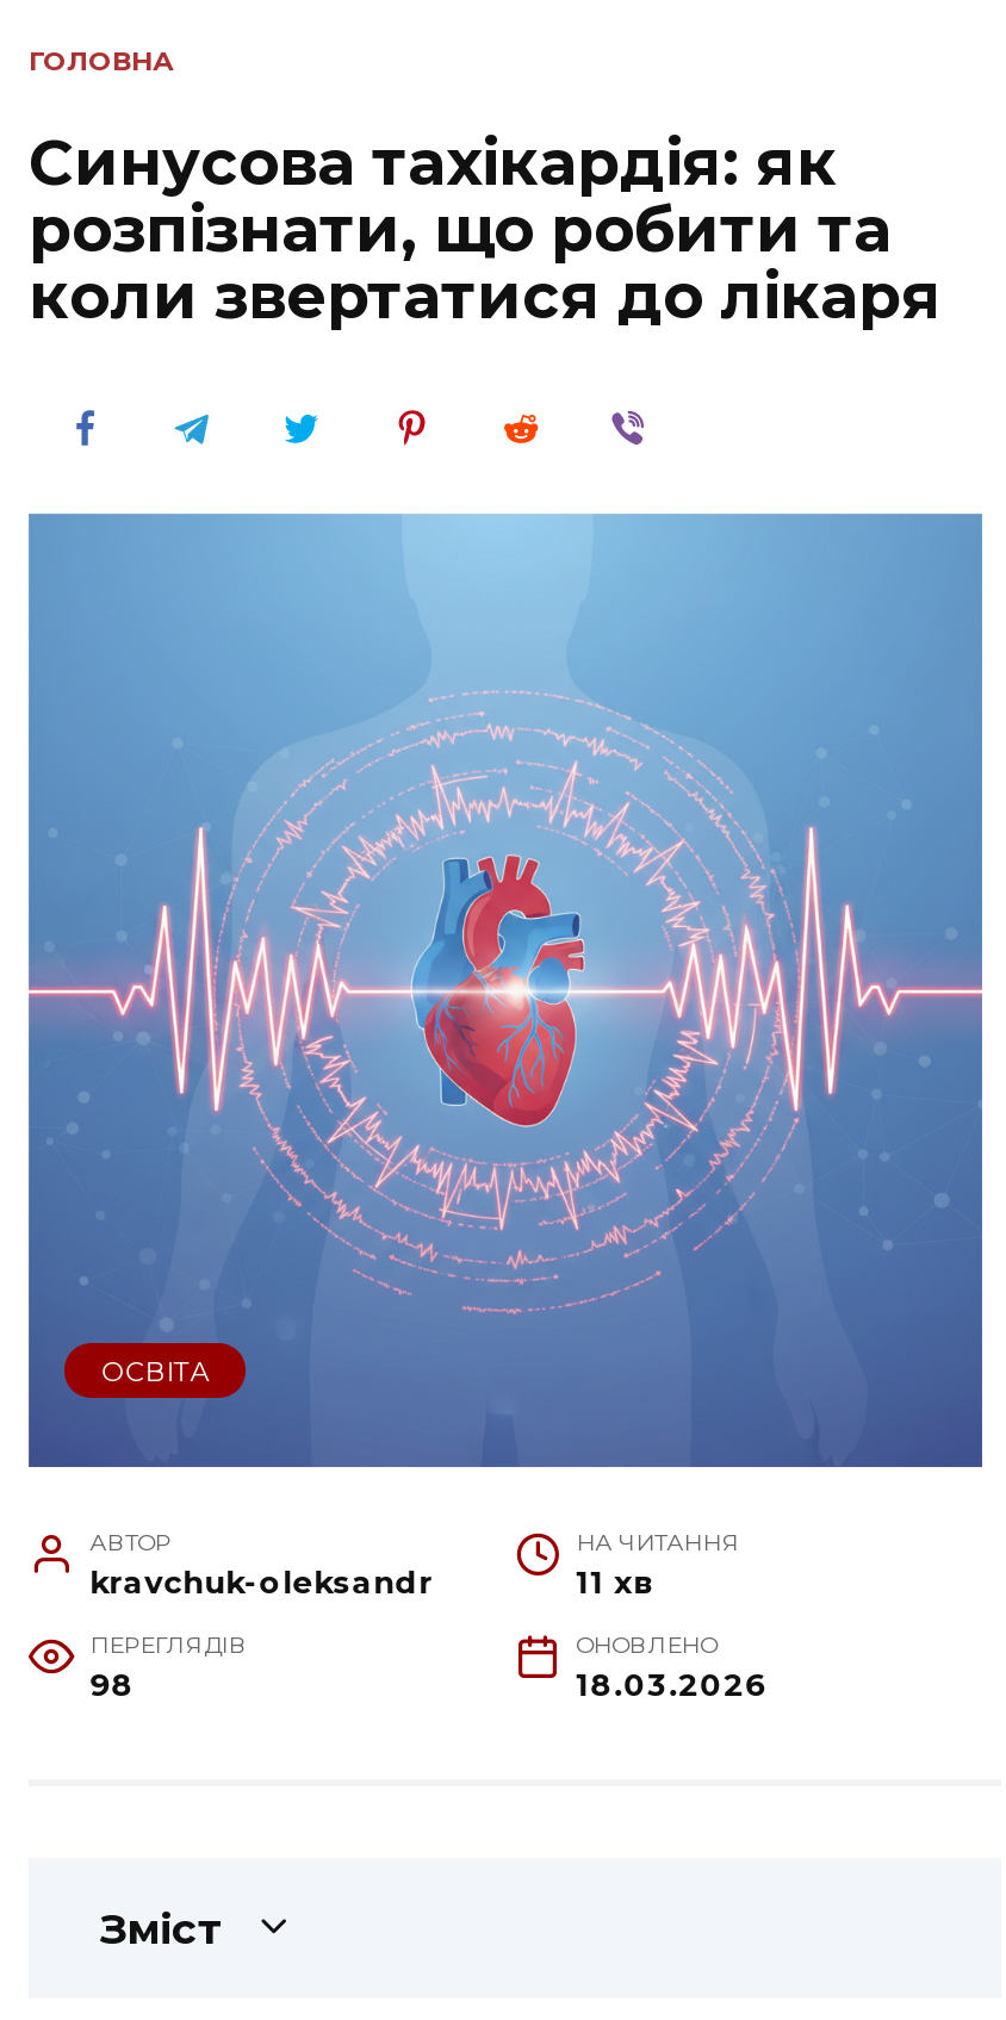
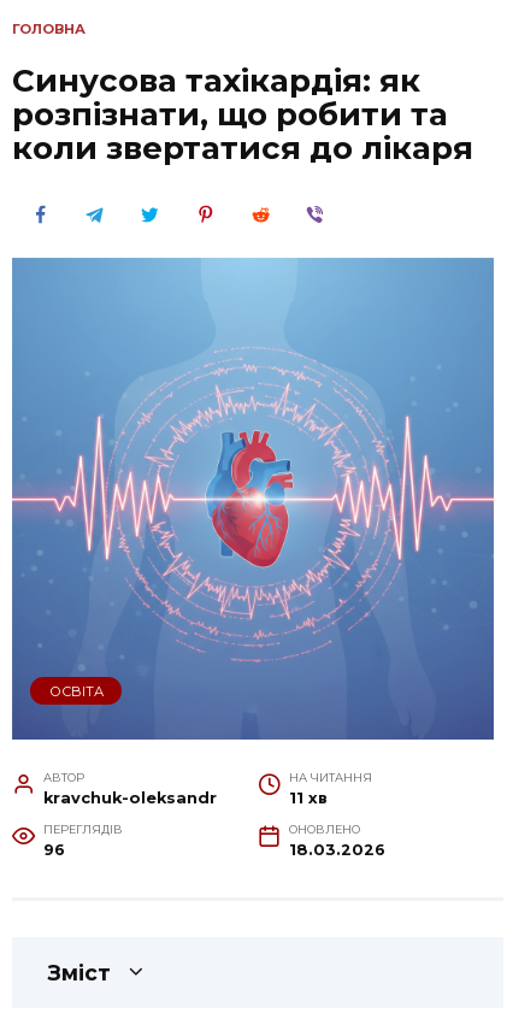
[90,1666,135,1702] 98 -> [43,840,65,858] 96

